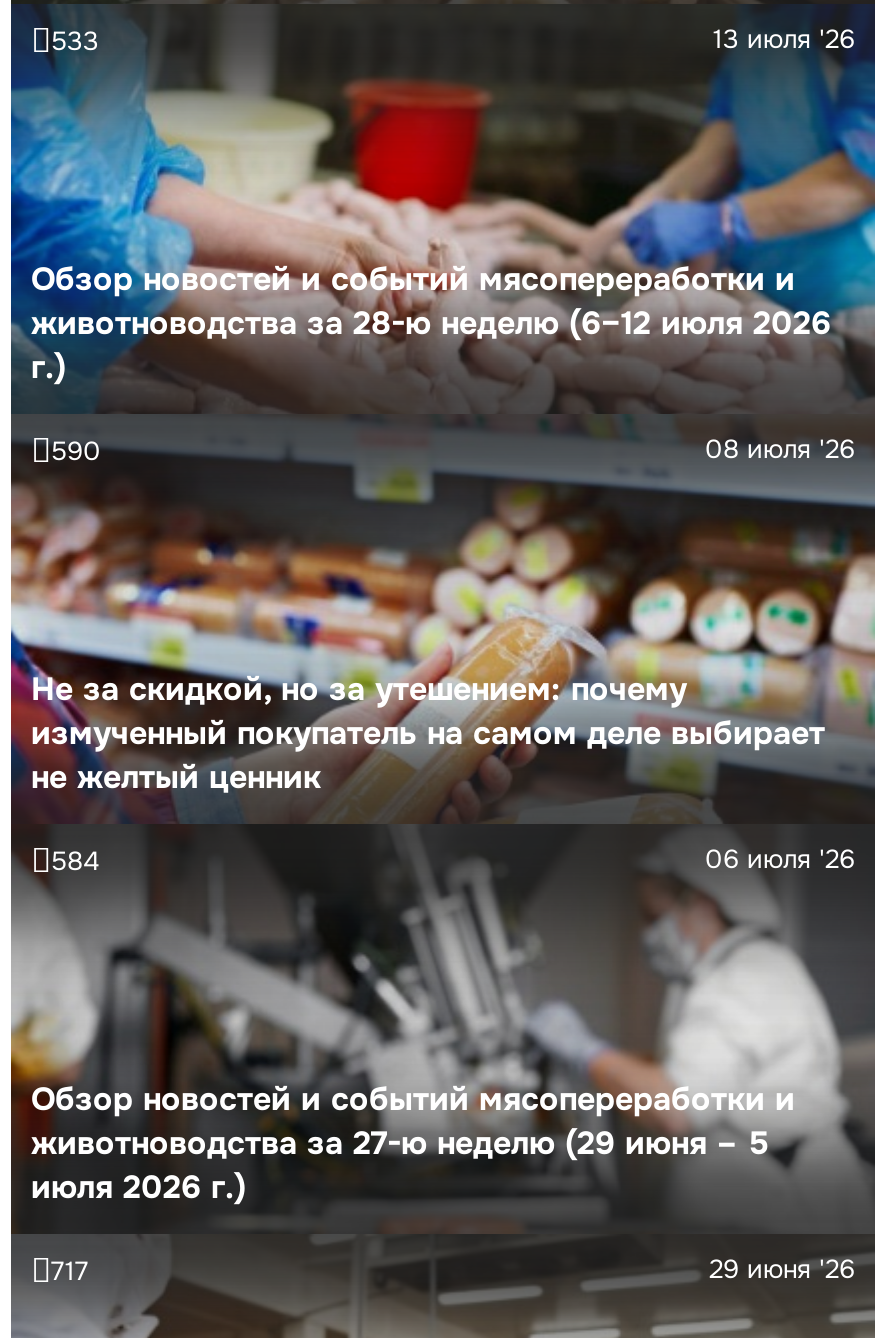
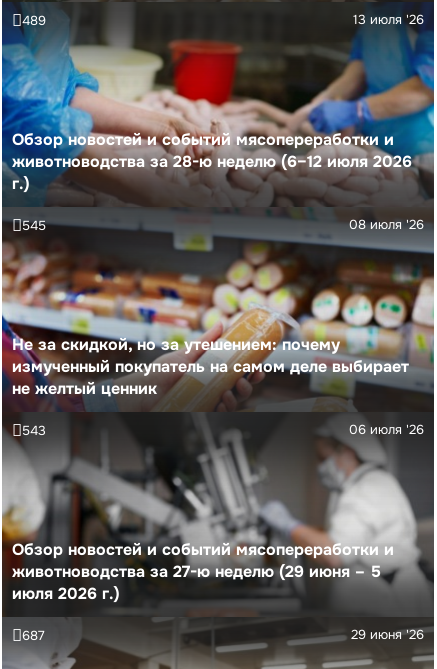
[51,24,99,58] 533 -> [22,12,46,29] 489
[51,434,101,468] 590 -> [22,217,46,234] 545
[51,844,99,878] 584 -> [22,422,46,439] 543
[51,1254,89,1288] 717 -> [22,627,45,644] 687

